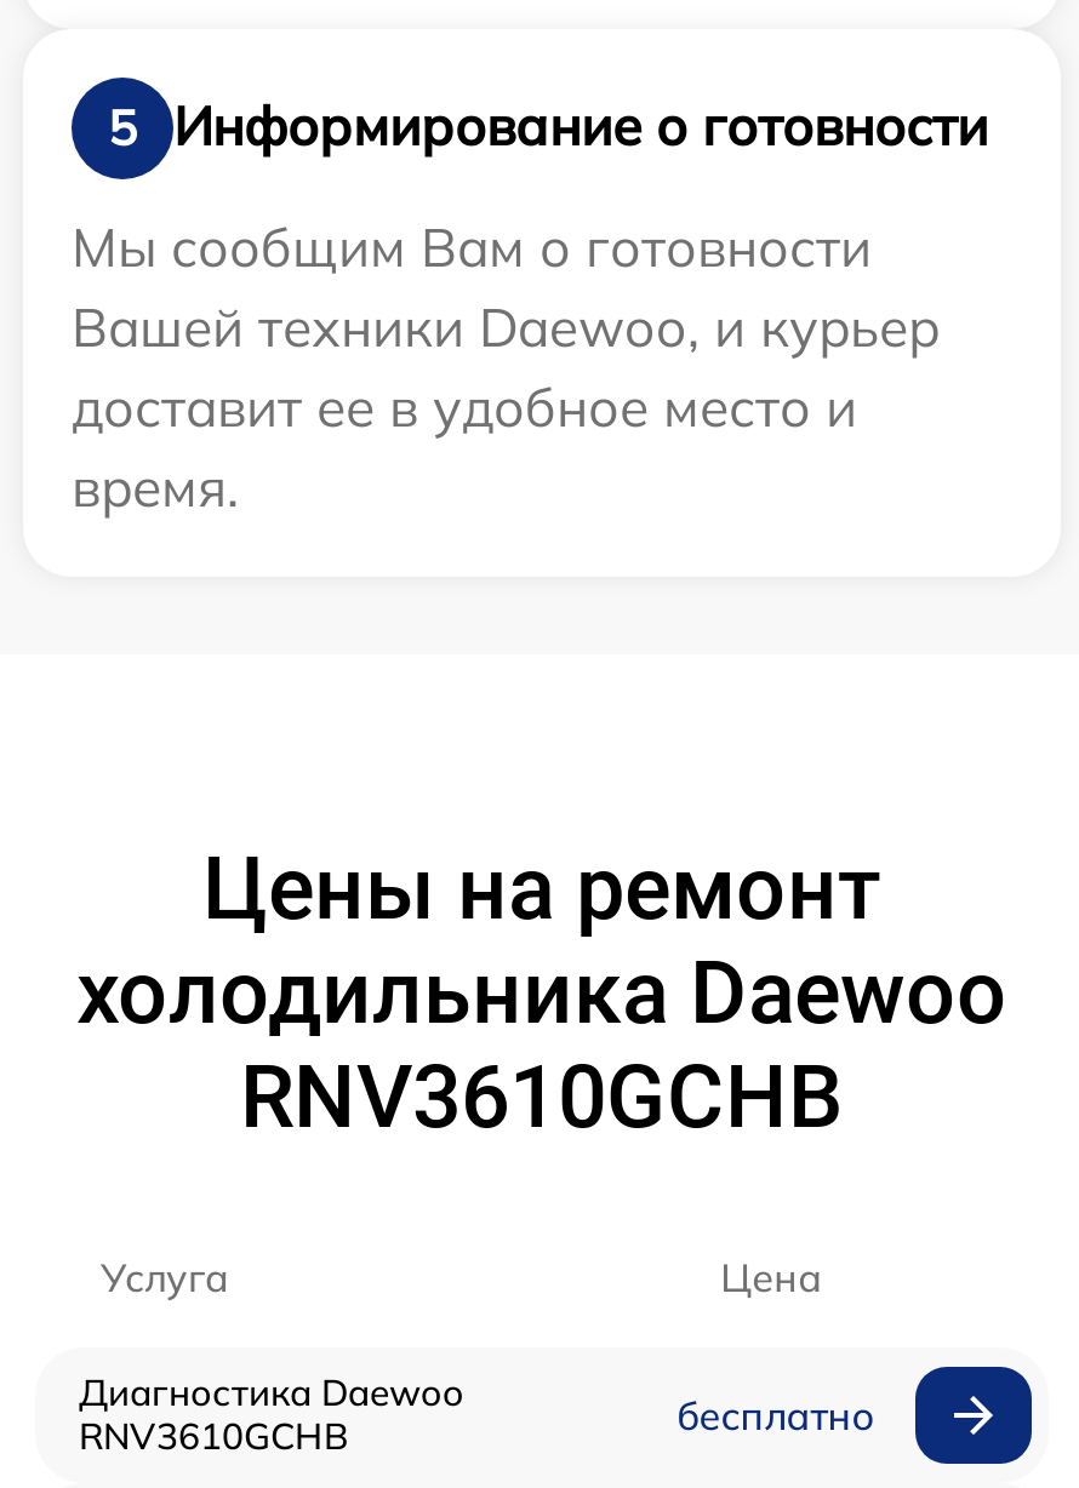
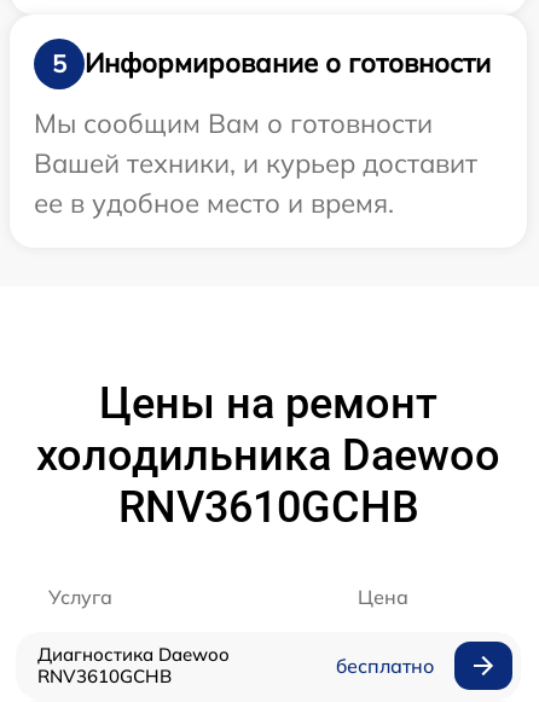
[72,293,940,521] Вашей техники Daewoo, и курьер | доставит ее в удобное место и | время. -> [34,146,477,220] Вашей техники, и курьер доставит | ее в удобное место и время.

